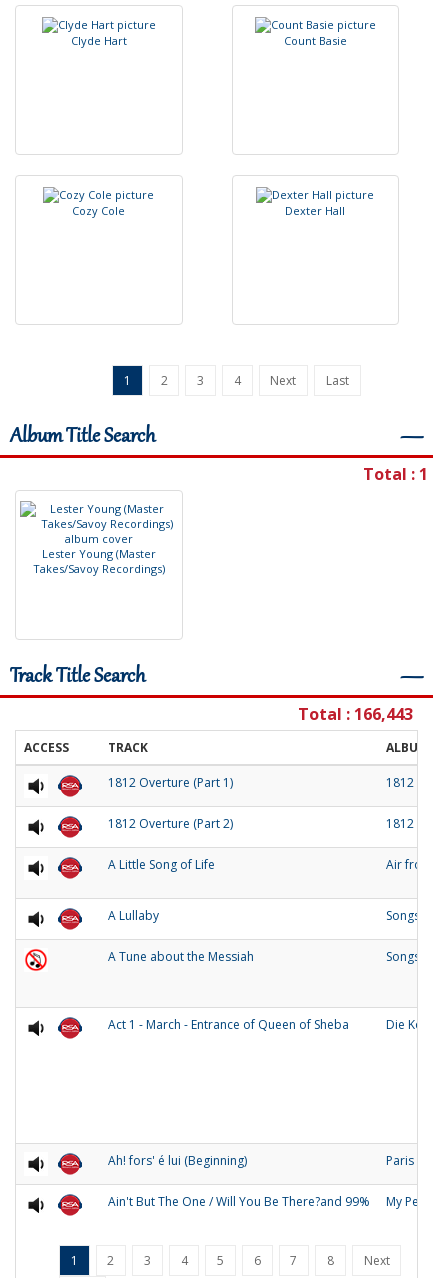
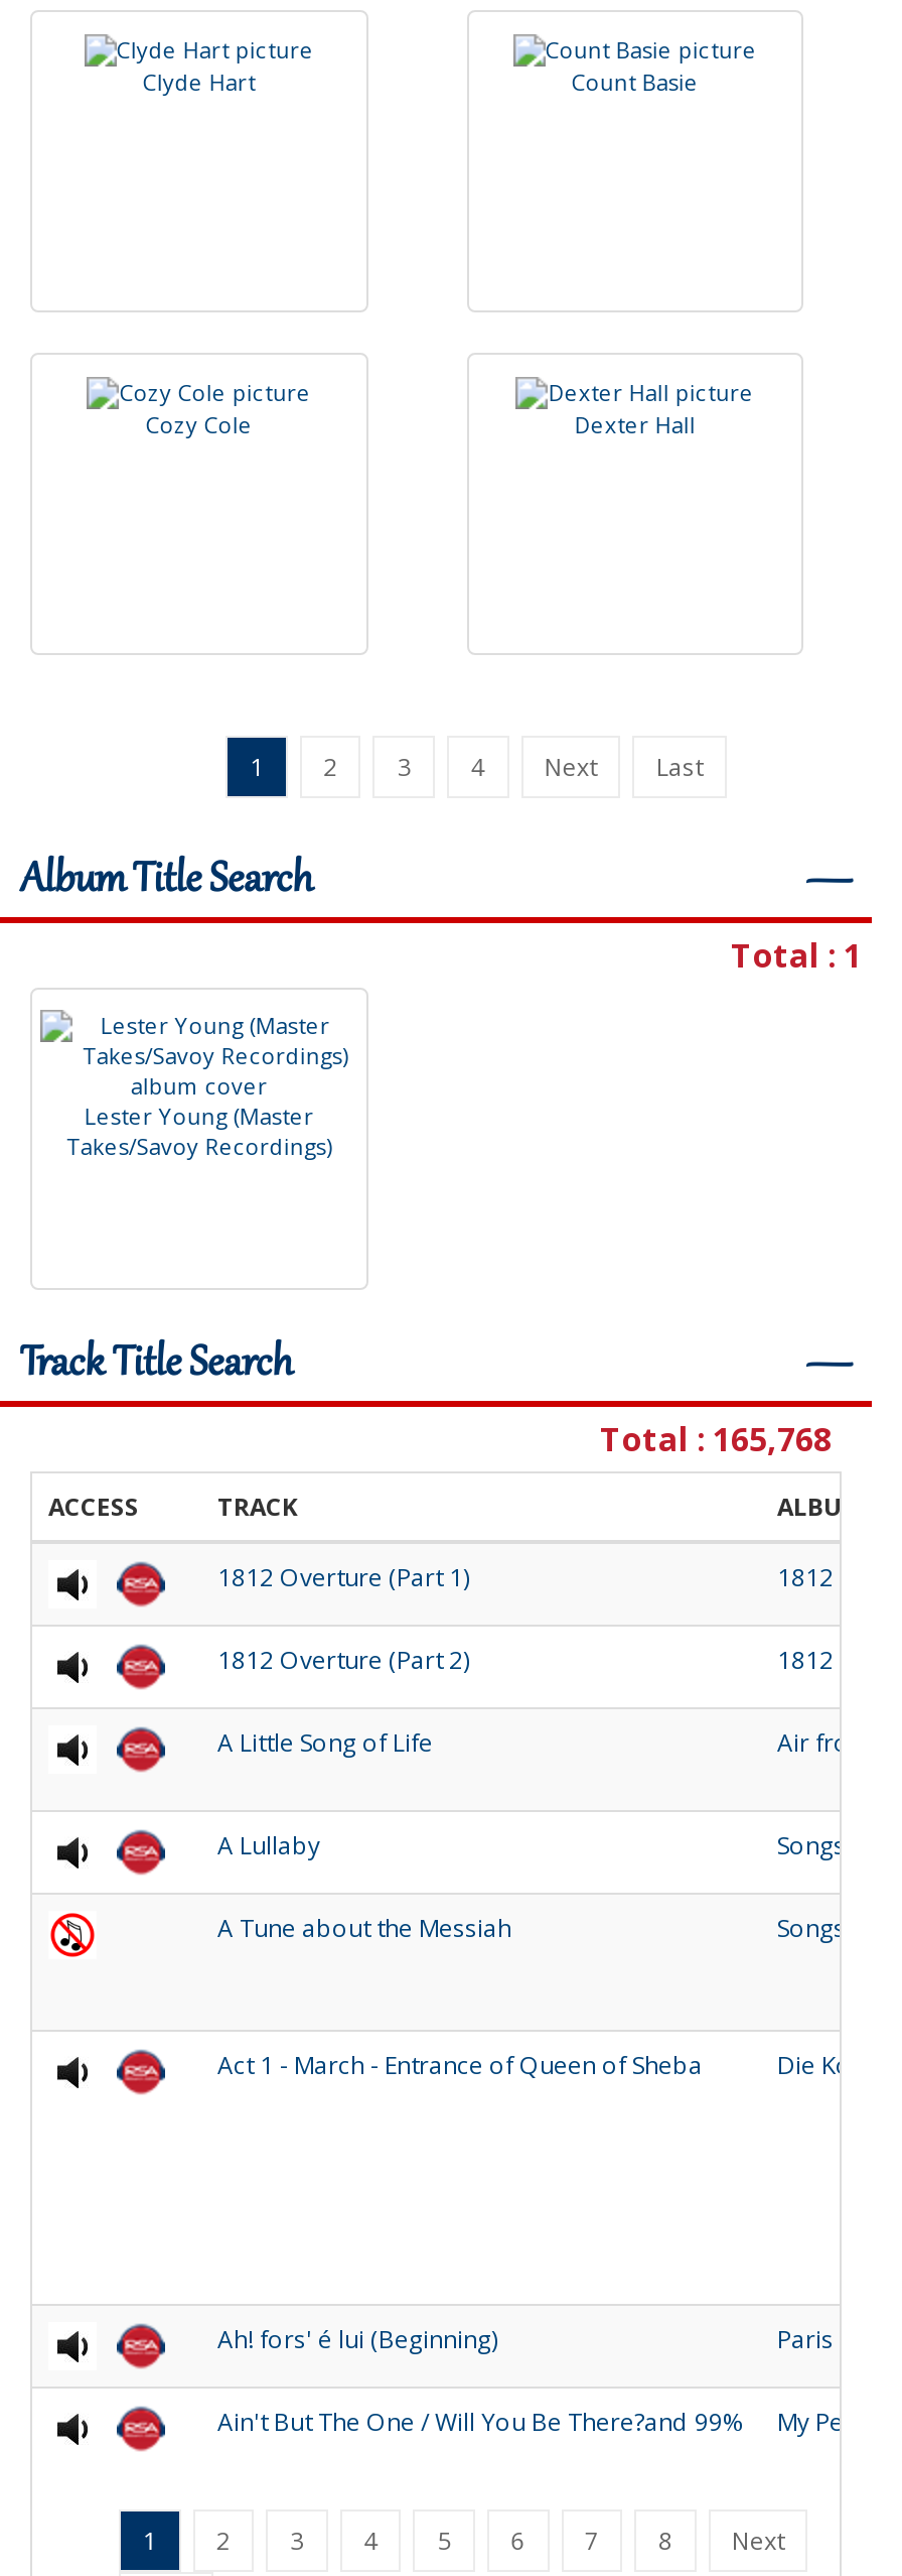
[298,703,413,725] Total : 166,443 -> [600,1417,832,1461] Total : 165,768

